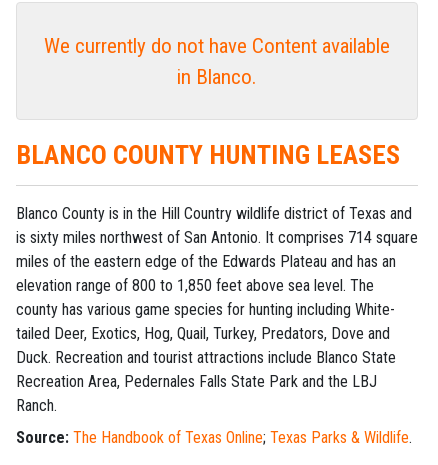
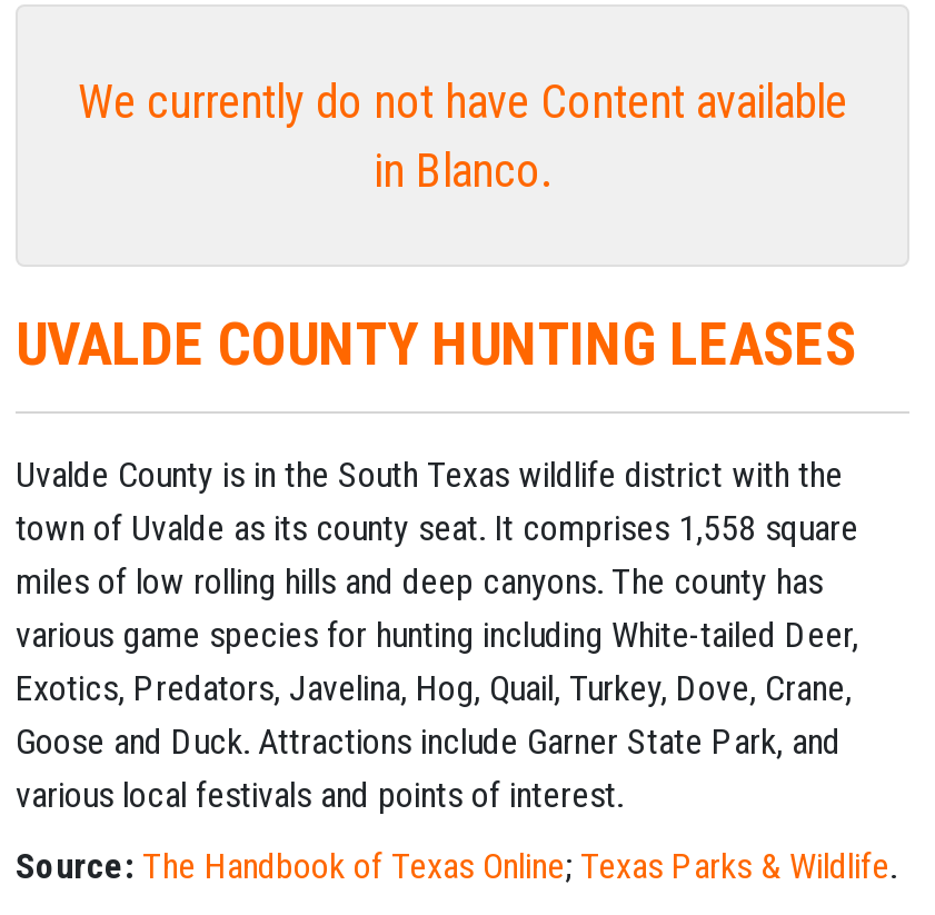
[16,140,400,170] BLANCO COUNTY HUNTING LEASES -> [16,311,856,378] UVALDE COUNTY HUNTING LEASES
[16,204,418,415] Blanco County is in the Hill Country wildlife district of Texas and | is sixty miles northwest of San Antonio. It comprises 714 square | miles of the eastern edge of the Edwards Plateau and has an | elevation range of 800 to 1,850 feet above sea level. The | county has various game species for hunting including White- | tailed Deer, Exotics, Hog, Quail, Turkey, Predators, Dove and | Duck. Recreation and tourist attractions include Blanco State | Recreation Area, Pedernales Falls State Park and the LBJ | Ranch. -> [16,454,858,816] Uvalde County is in the South Texas wildlife district with the | town of Uvalde as its county seat. It comprises 1,558 square | miles of low rolling hills and deep canyons. The county has | various game species for hunting including White-tailed Deer, | Exotics, Predators, Javelina, Hog, Quail, Turkey, Dove, Crane, | Goose and Duck. Attractions include Garner State Park, and | various local festivals and points of interest.

